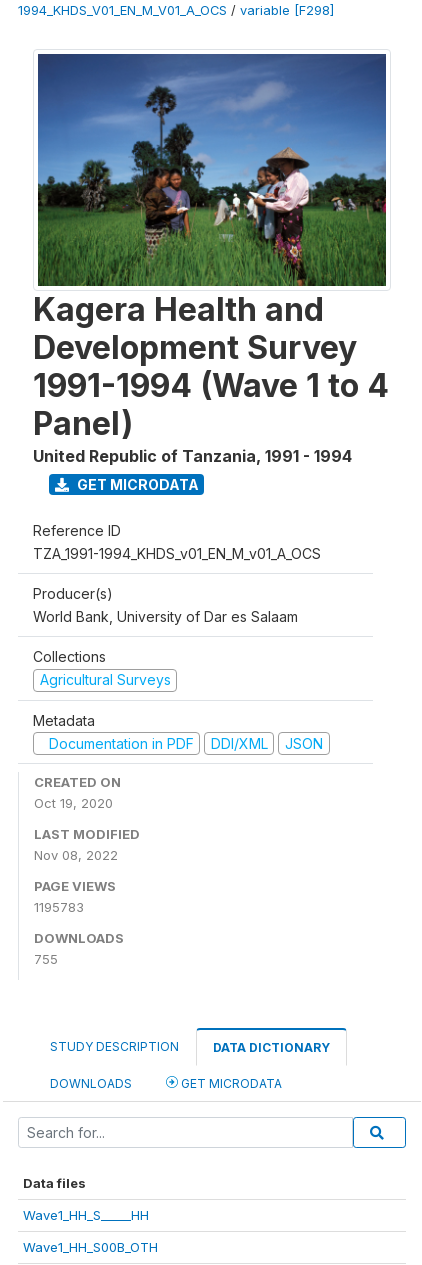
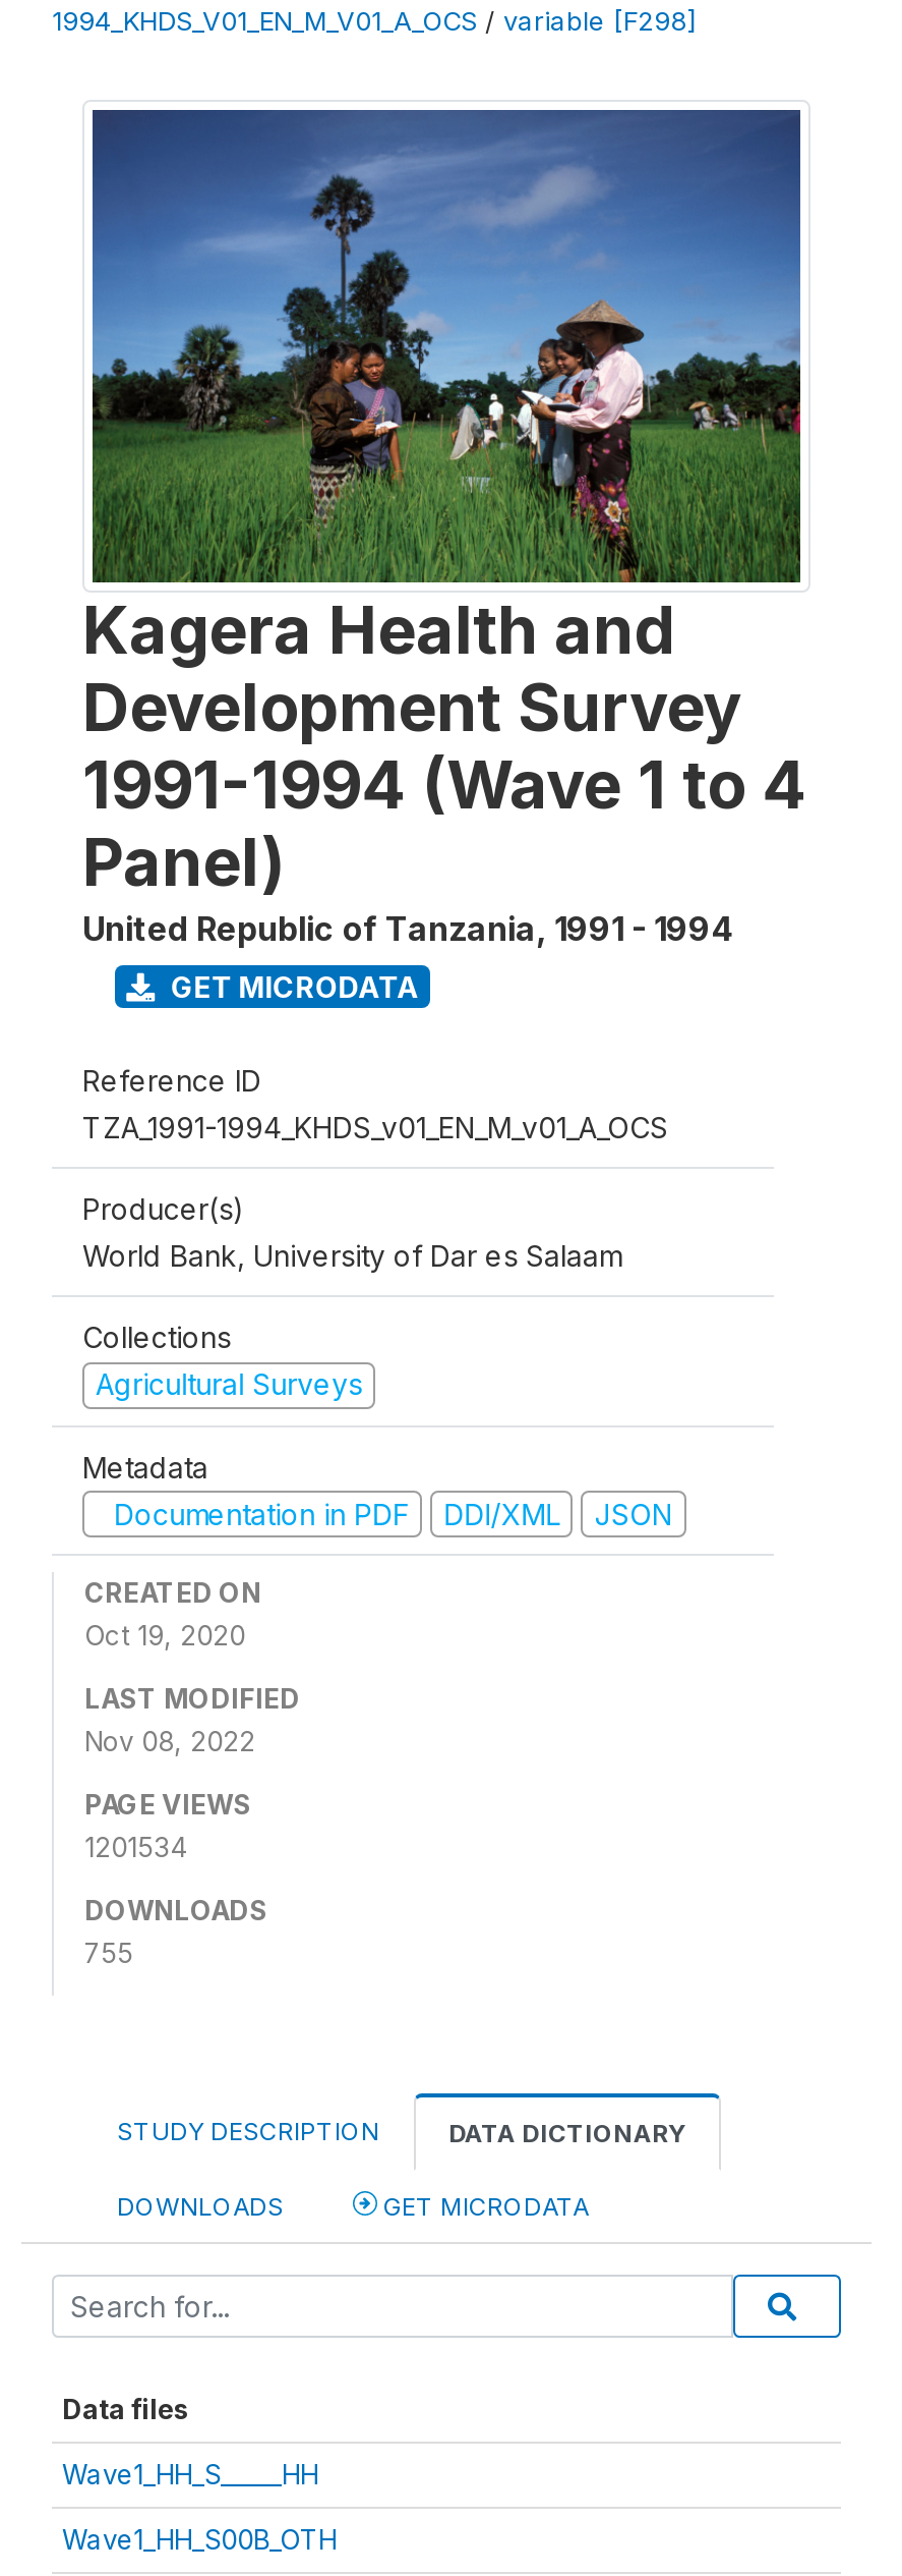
[34,899,84,915] 1195783 -> [84,1831,186,1863] 1201534

